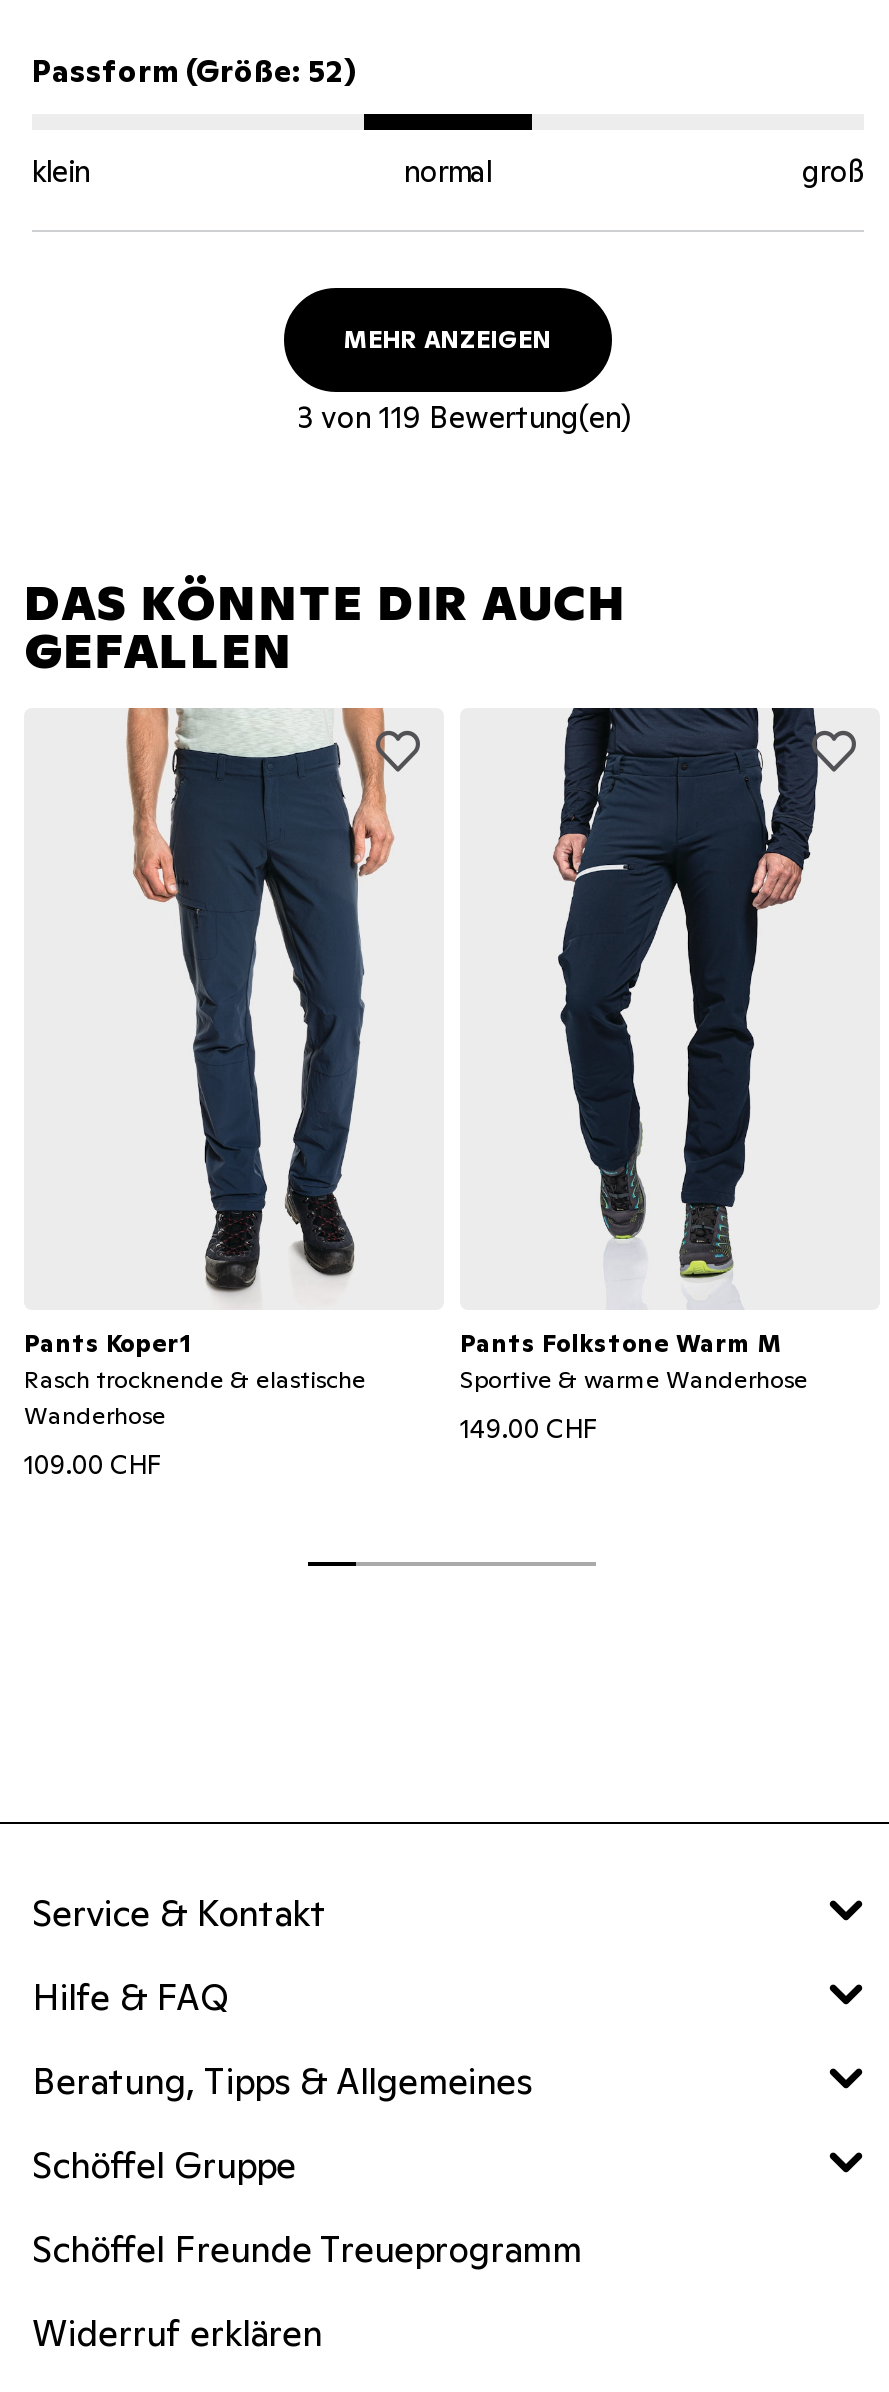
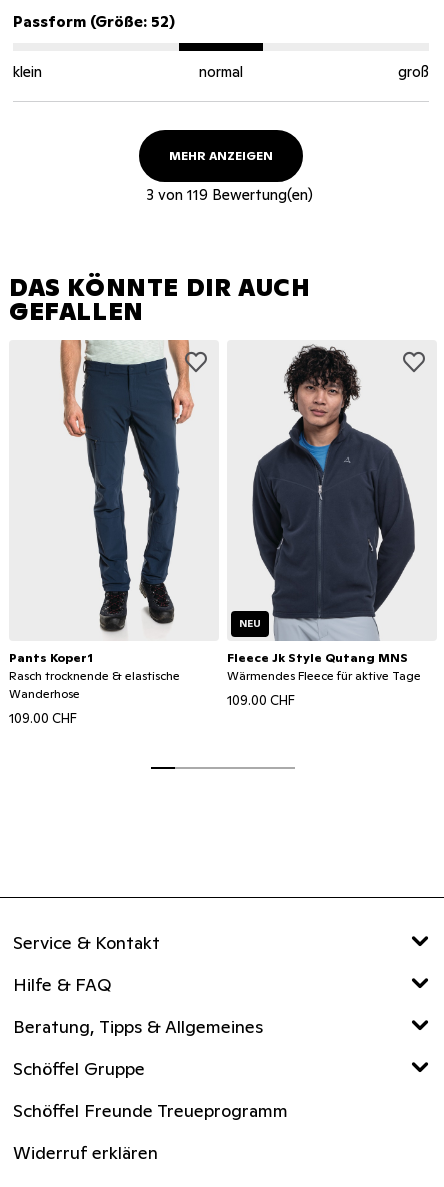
[460,706,836,1446] [image] | Pants Folkstone Warm M | Sportive & warme Wanderhose | 149.00 CHF -> [227,340,421,709] [image] | NEU | Fleece Jk Style Qutang MNS | Wärmendes Fleece für aktive Tage | 109.00 CHF

